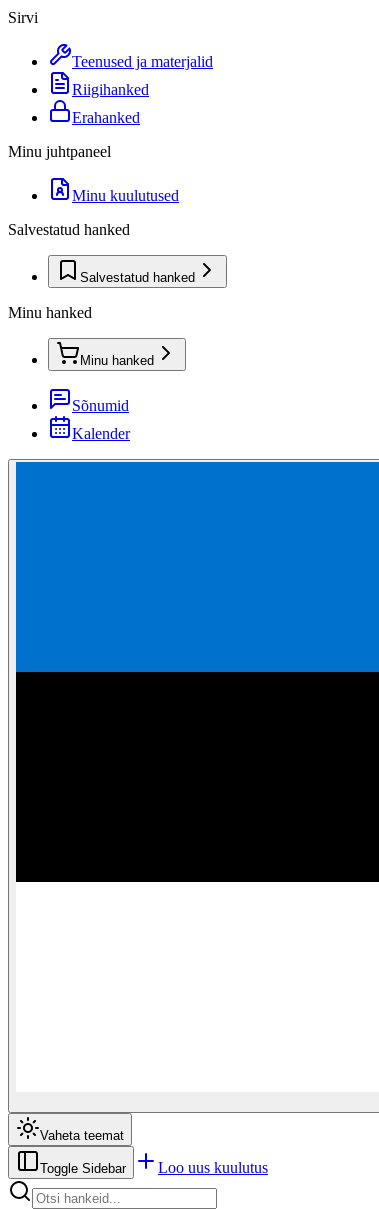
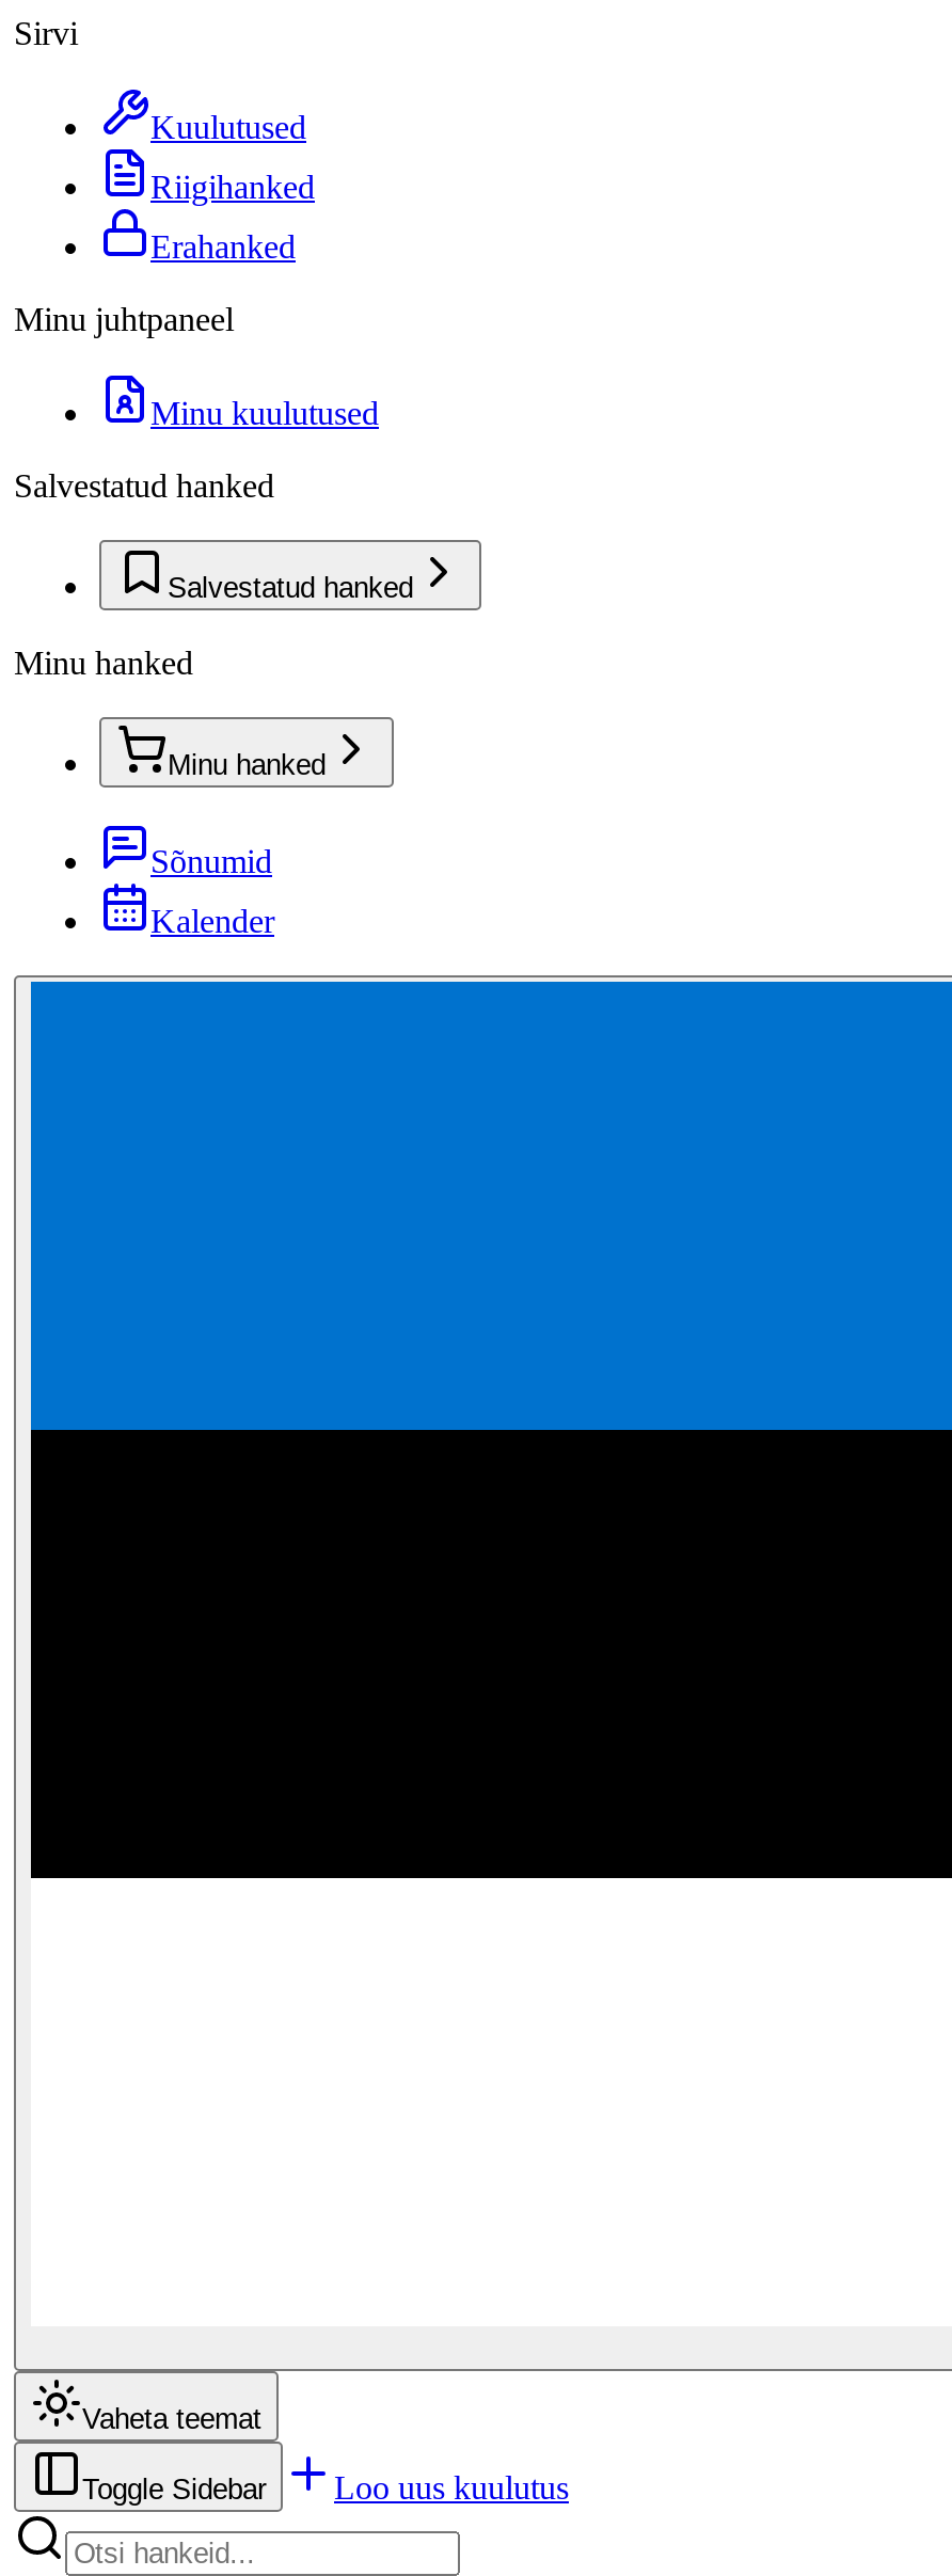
[72,53,213,70] Teenused ja materjalid -> [150,108,306,145] Kuulutused

